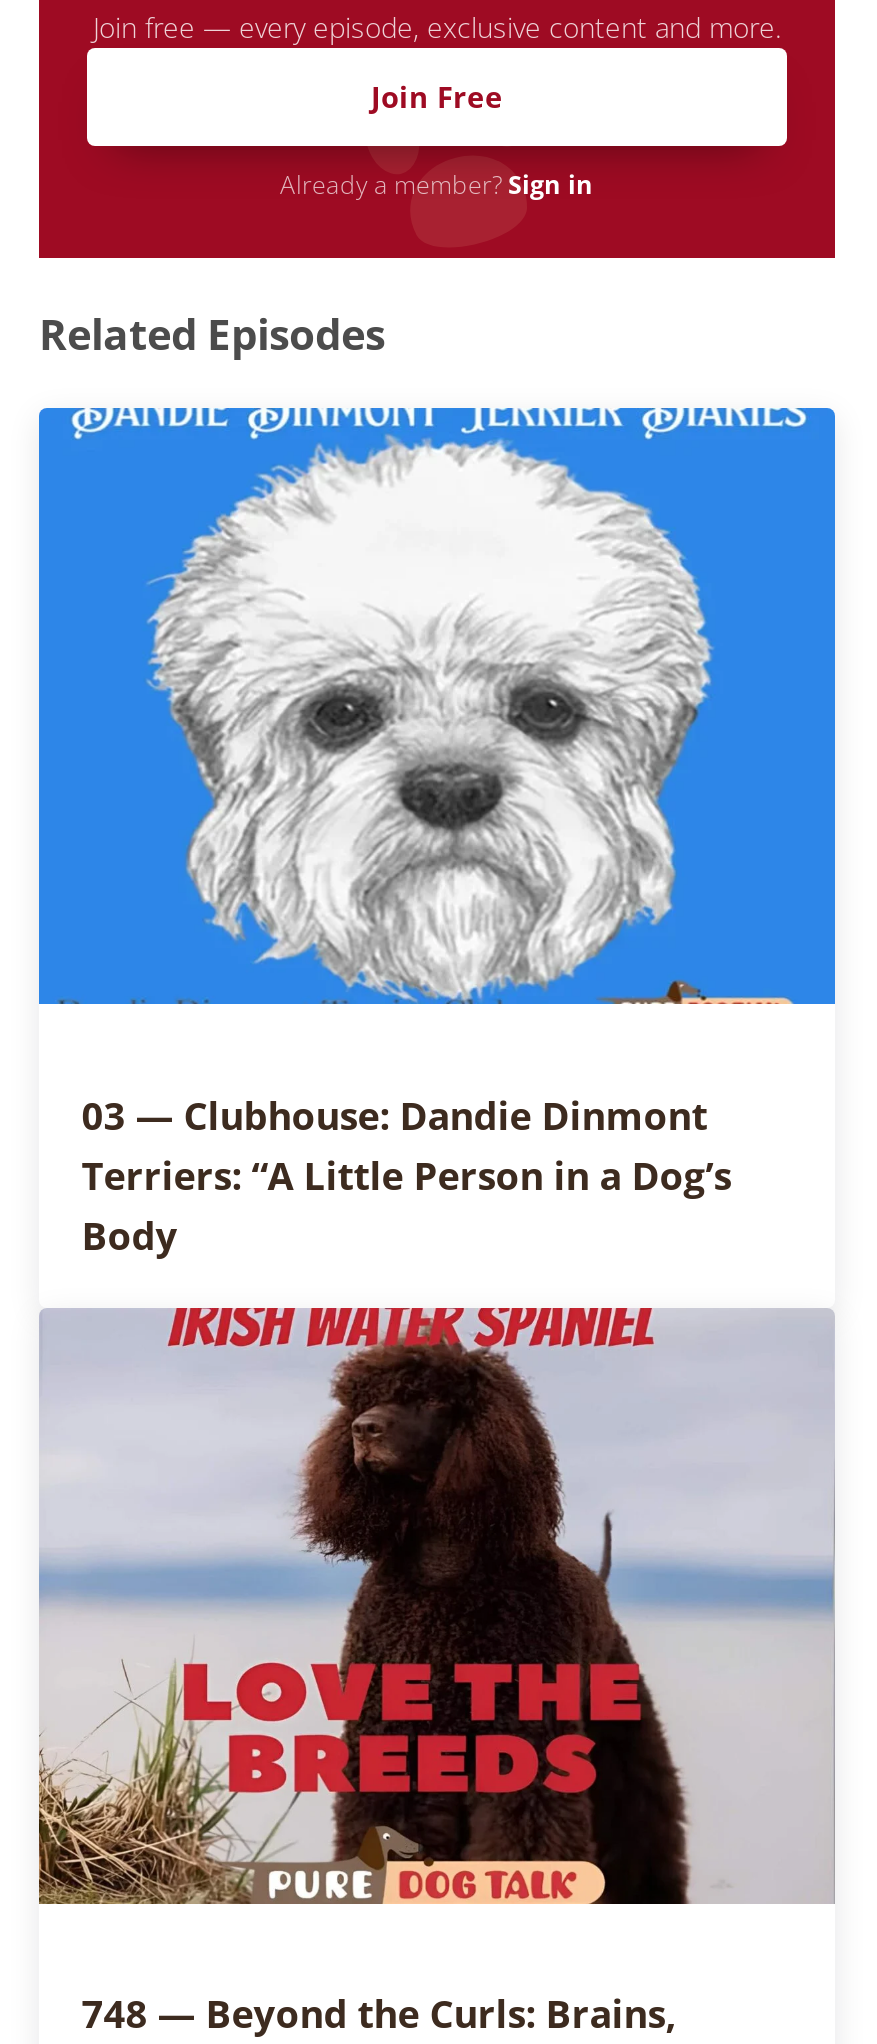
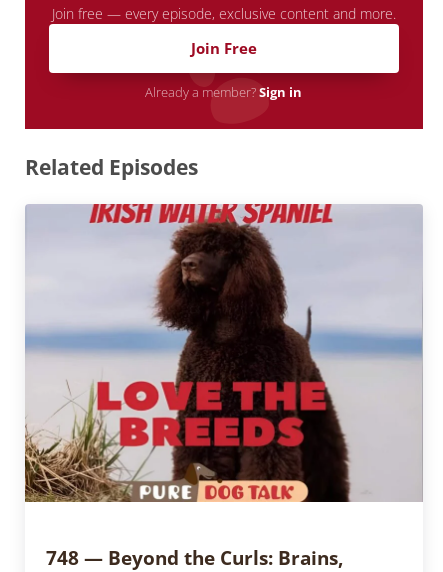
[37,406,837,1006] [image] -> none
[82,1089,732,1259] 03 — Clubhouse: Dandie Dinmont | Terriers: “A Little Person in a Dog’s | Body -> none

